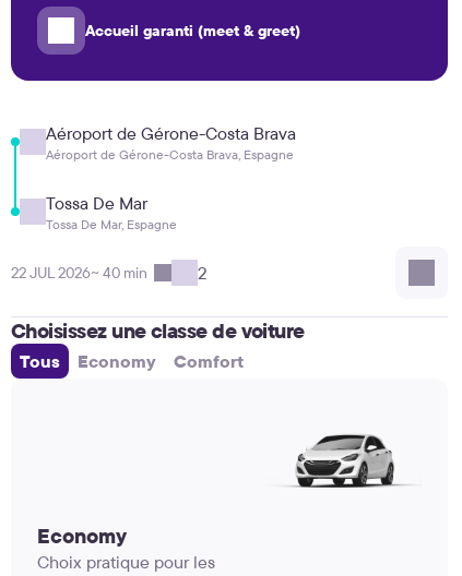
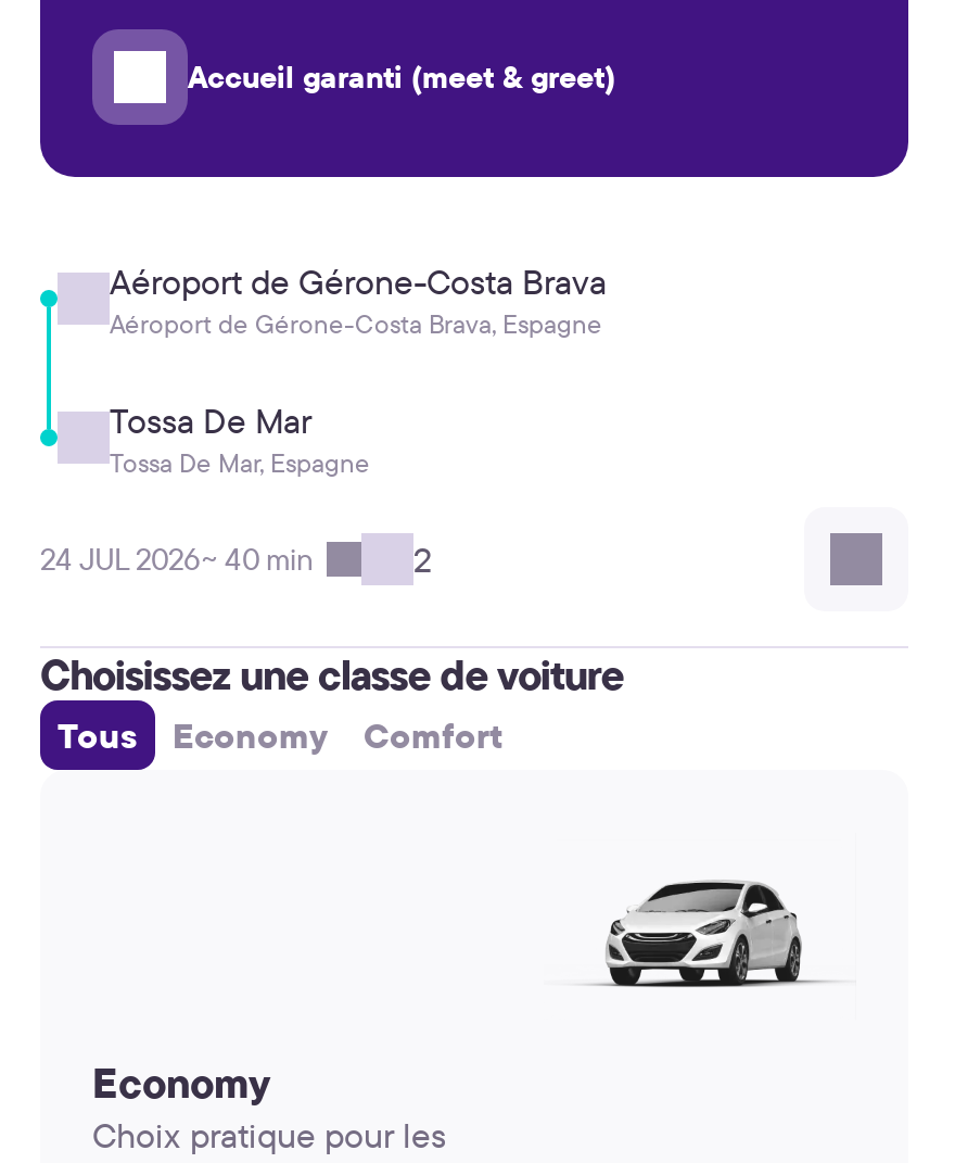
[11,263,154,283] 22 JUL 2026~ 40 min -> [40,540,327,579] 24 JUL 2026~ 40 min

